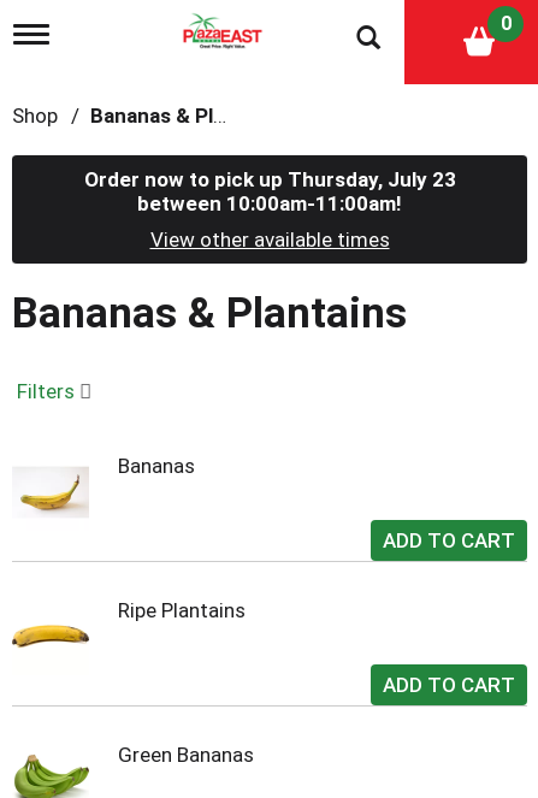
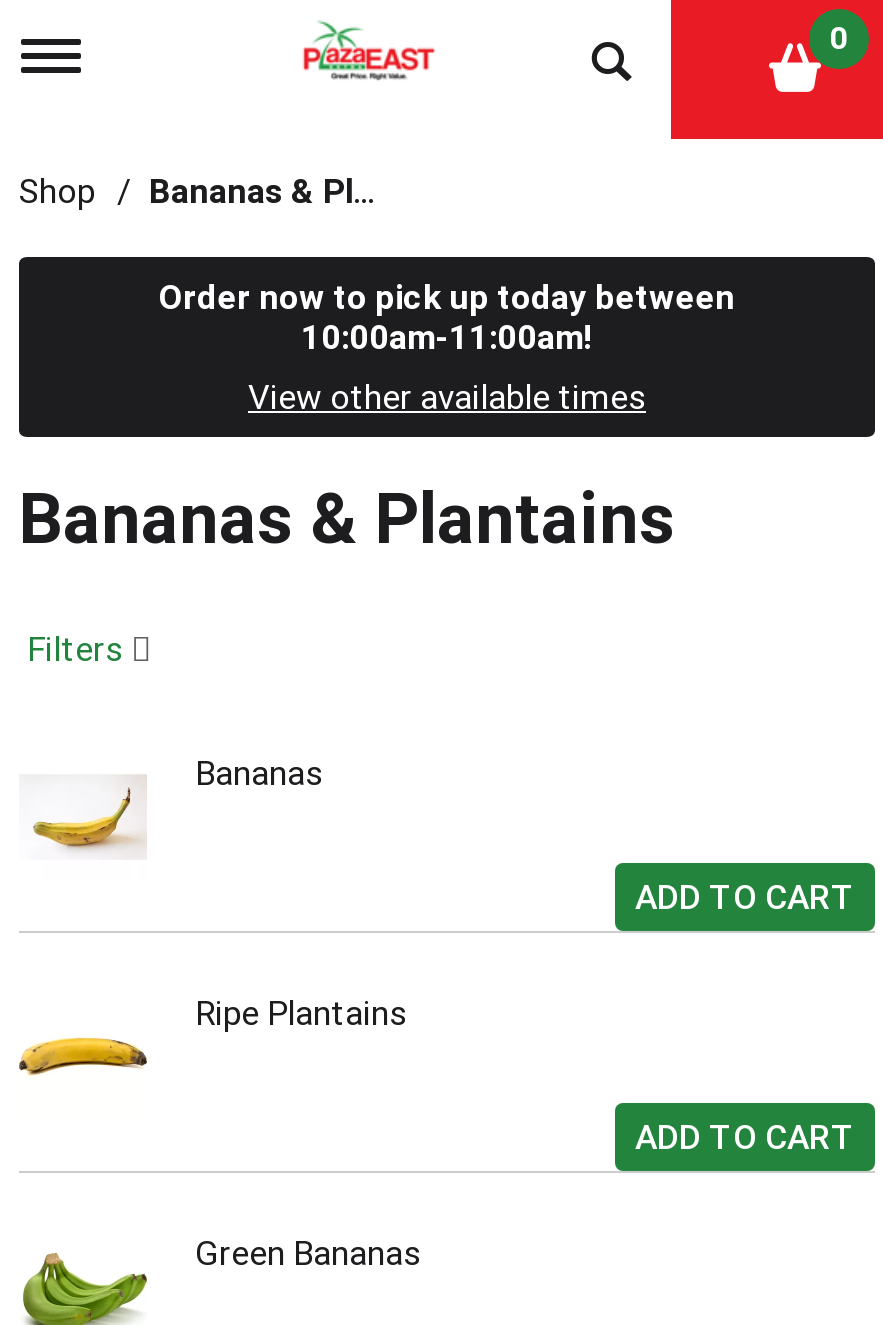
[84,167,456,215] Order now to pick up Thursday, July 23 | between 10:00am-11:00am! -> [159,277,735,357] Order now to pick up today between | 10:00am-11:00am!

